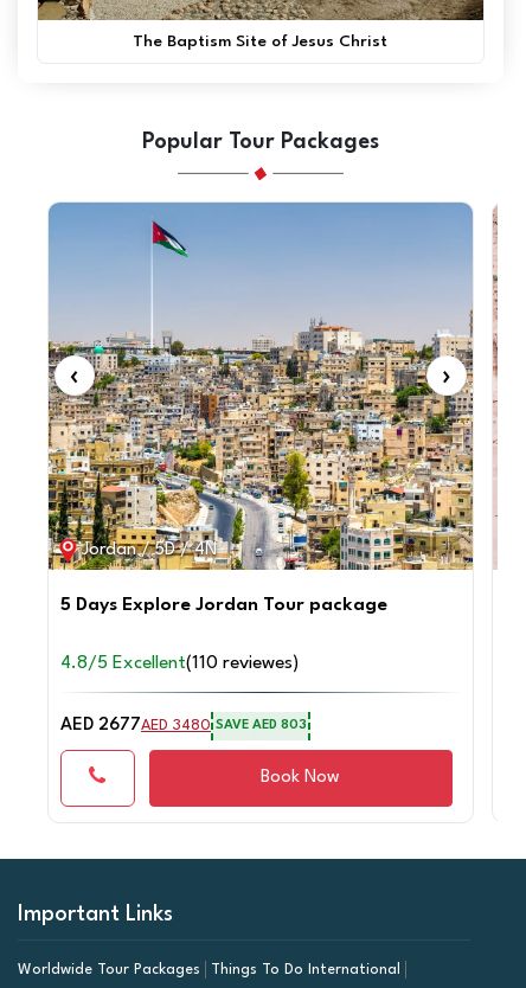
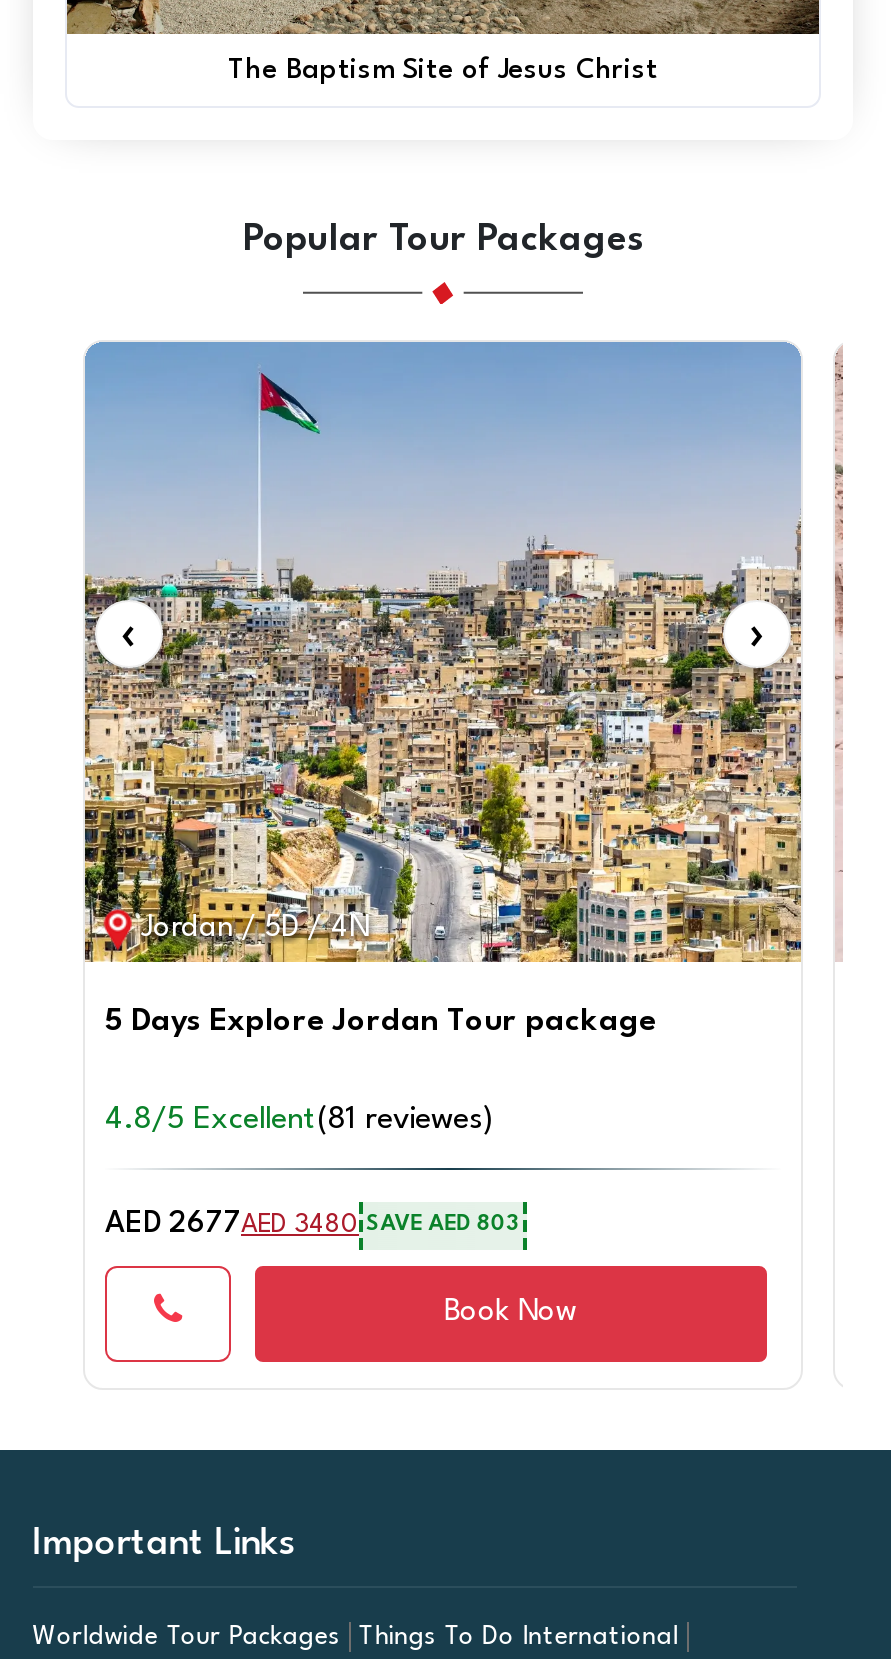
[60,653,299,672] 4.8/5 Excellent (110 reviewes) -> [105,1103,493,1135] 4.8/5 Excellent (81 reviewes)

